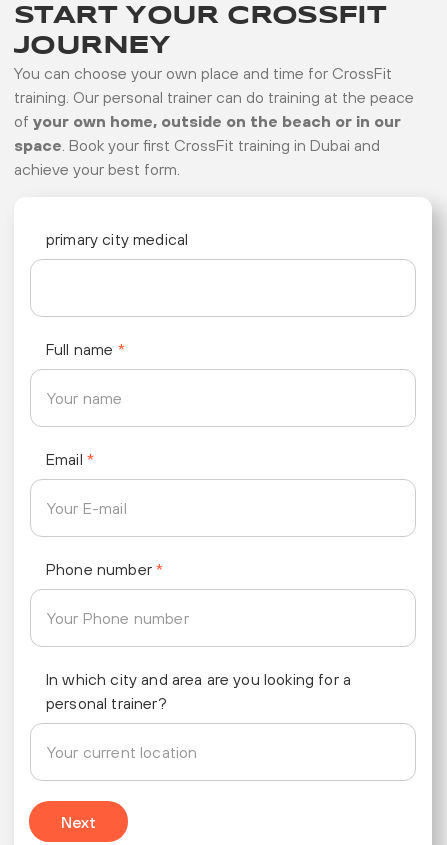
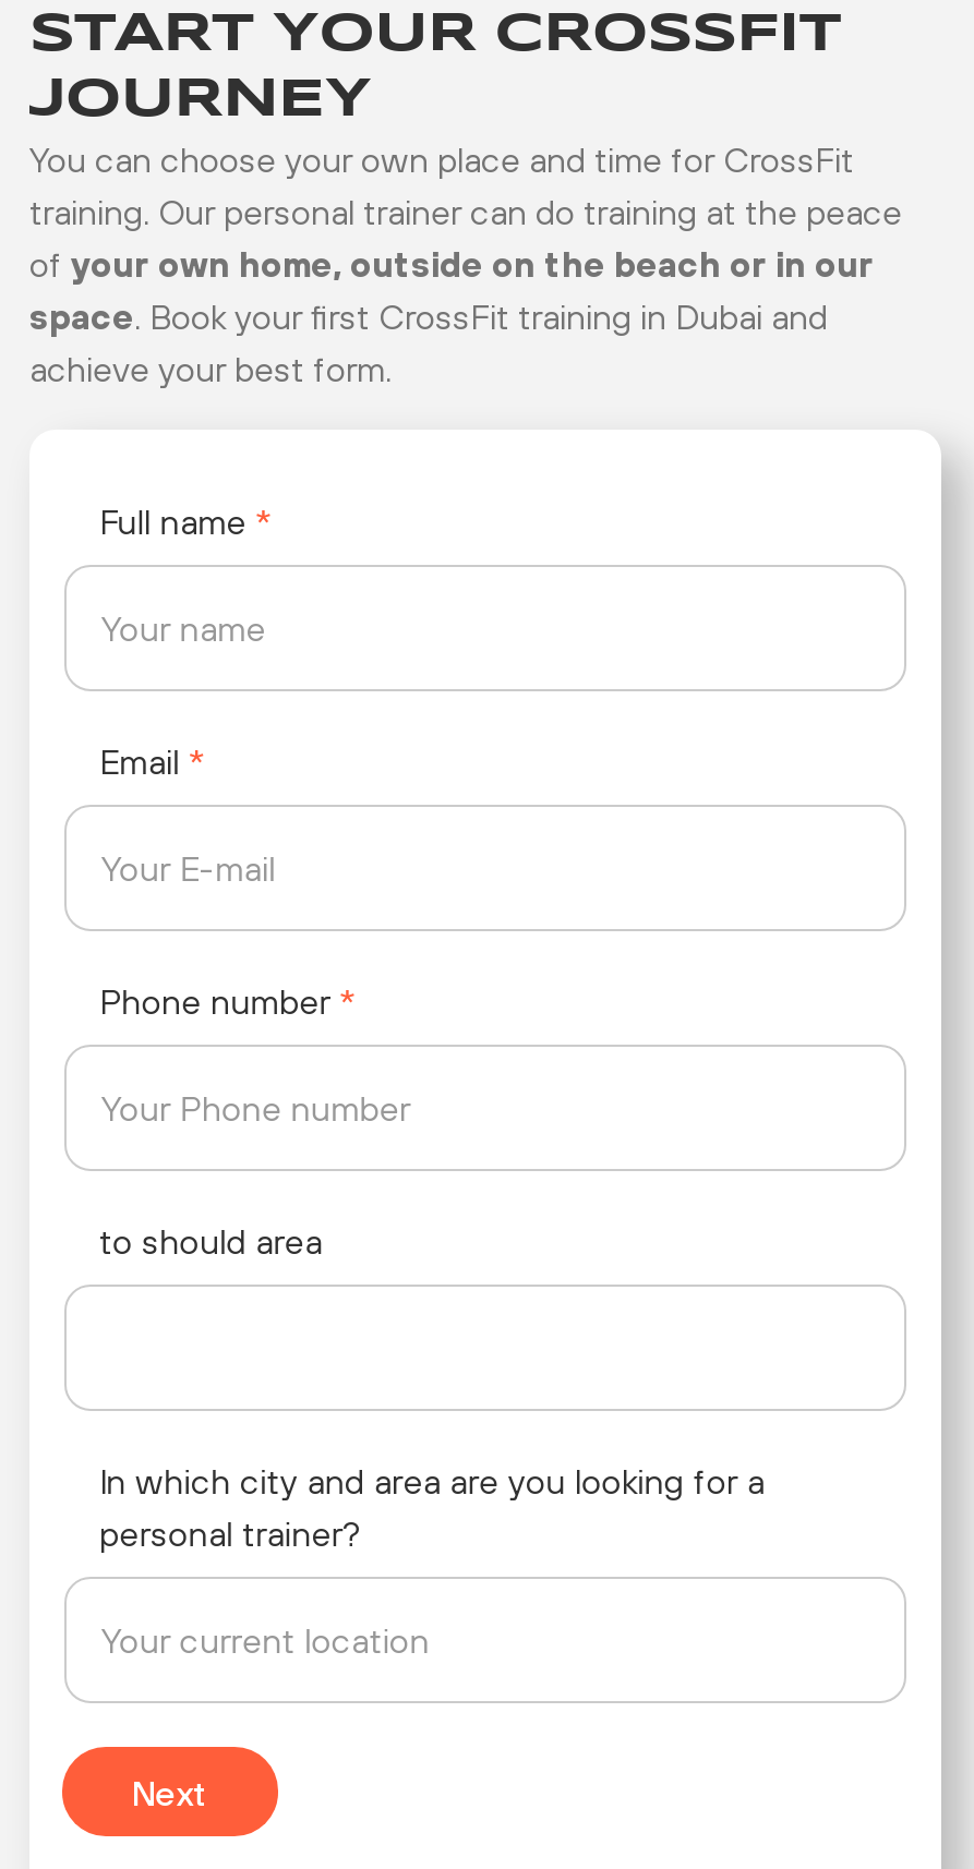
[46,230,188,248] primary city medical -> none
moved [46,340,163,578] -> [99,502,355,1021]: Full name * | Email * | Phone number *
none -> [99,1222,322,1261] to should area

